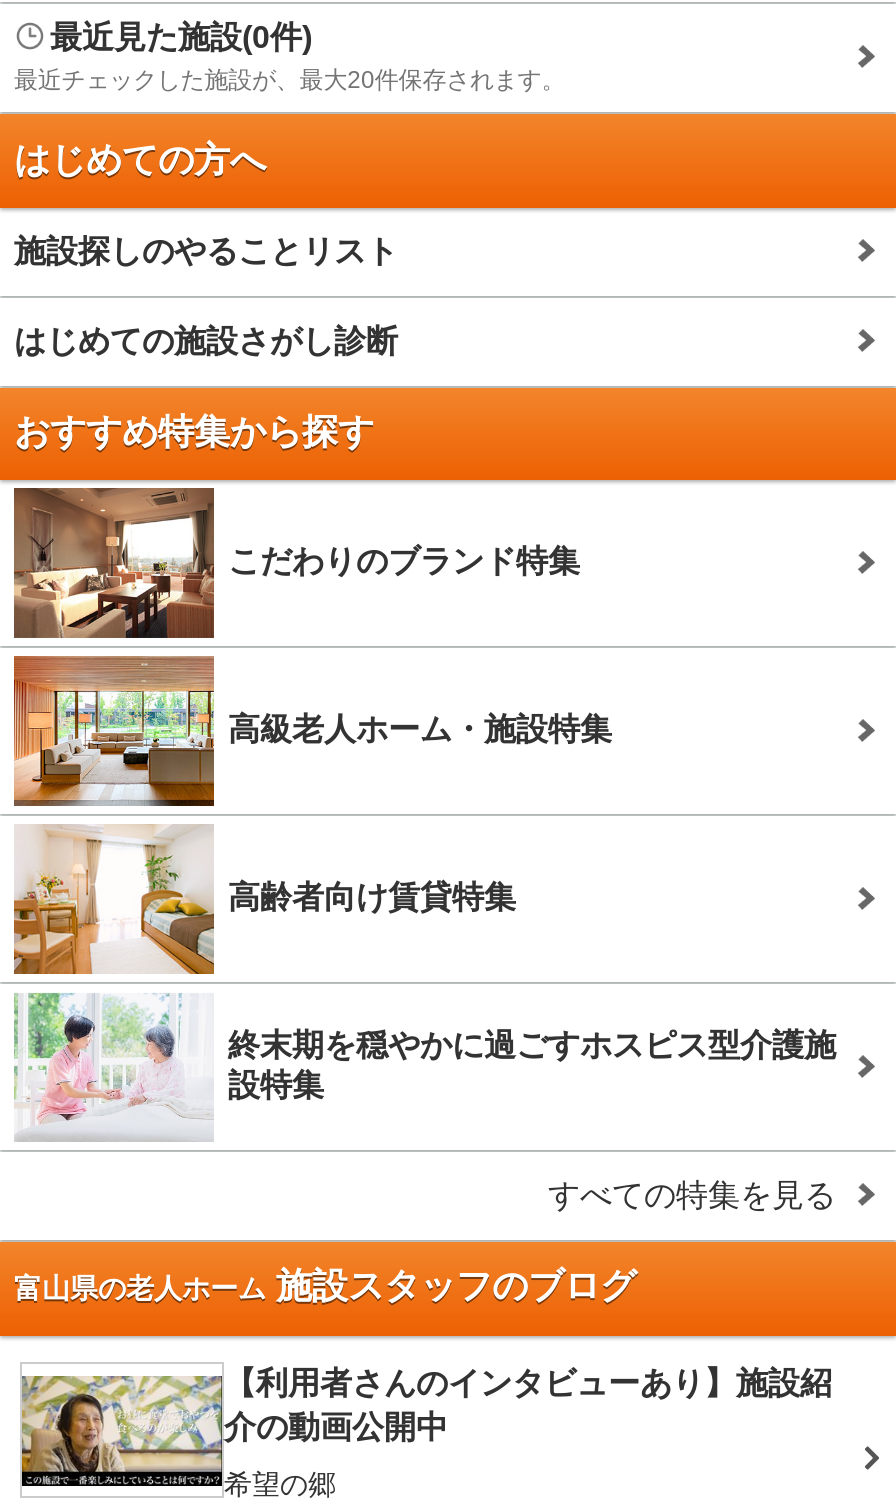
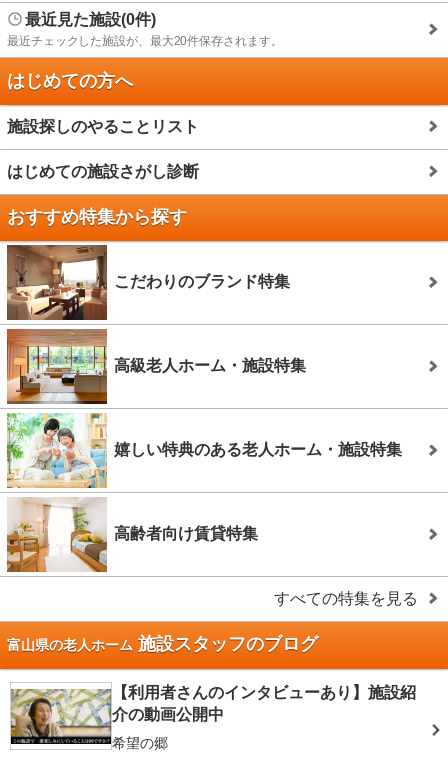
none -> [7,413,402,488] [image] | 嬉しい特典のある老人ホーム・施設特集
moved [228,880,516,914] -> [114,525,258,542]: 高齢者向け賃貸特集
[14,994,836,1142] [image] | 終末期を穏やかに過ごすホスピス型介護施 | 設特集 -> none

